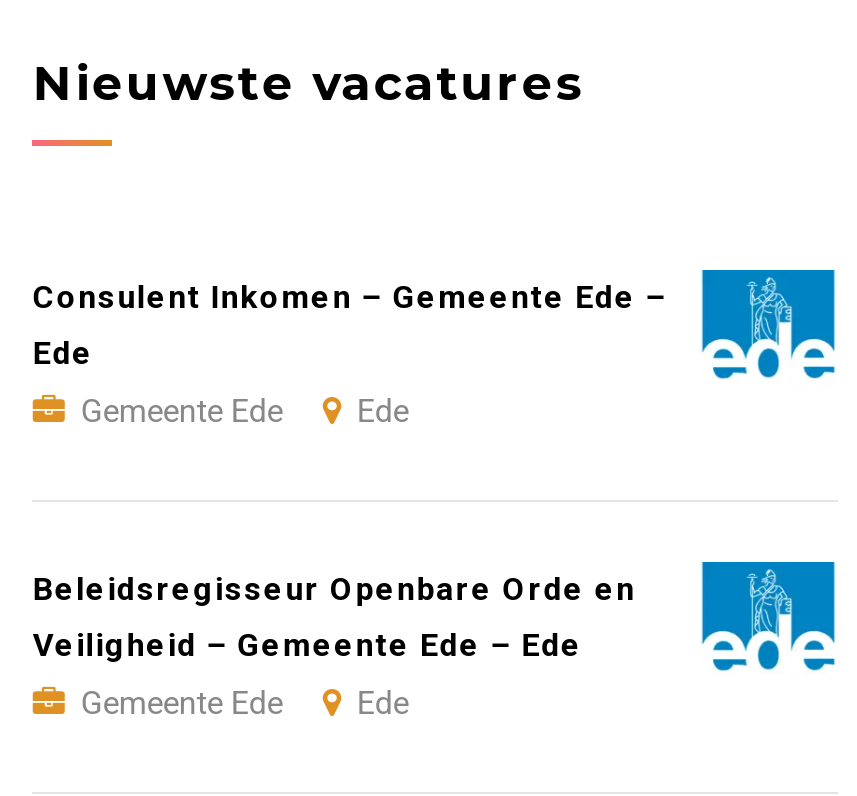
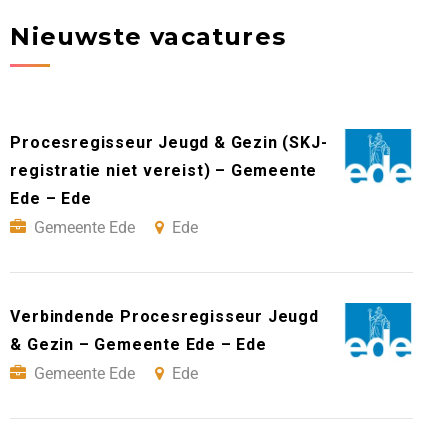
[33,277,667,371] Consulent Inkomen – Gemeente Ede – | Ede -> [10,133,327,208] Procesregisseur Jeugd & Gezin (SKJ- | registratie niet vereist) – Gemeente | Ede – Ede
[33,569,636,607] Beleidsregisseur Openbare Orde en -> [10,307,319,326] Verbindende Procesregisseur Jeugd
[33,625,582,663] Veiligheid – Gemeente Ede – Ede -> [10,335,267,354] & Gezin – Gemeente Ede – Ede

